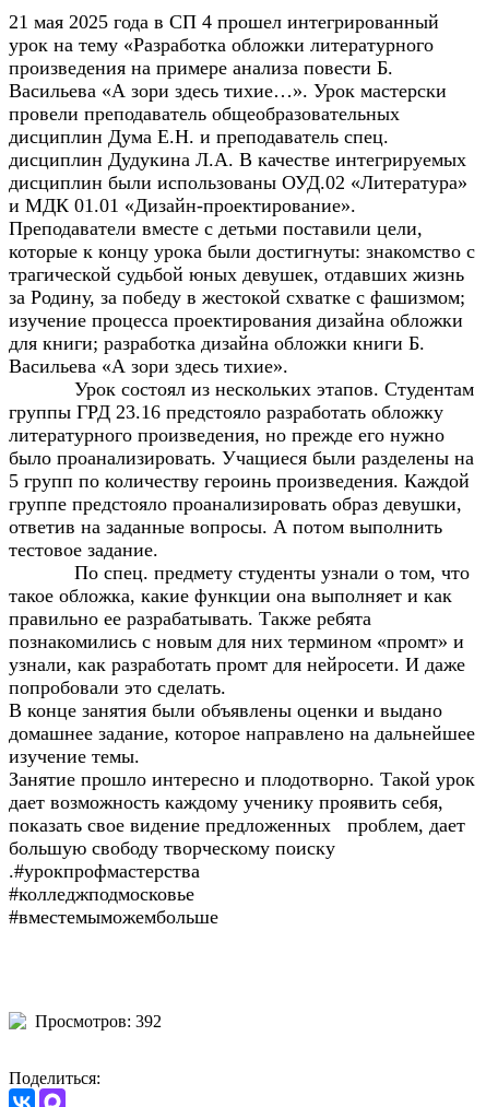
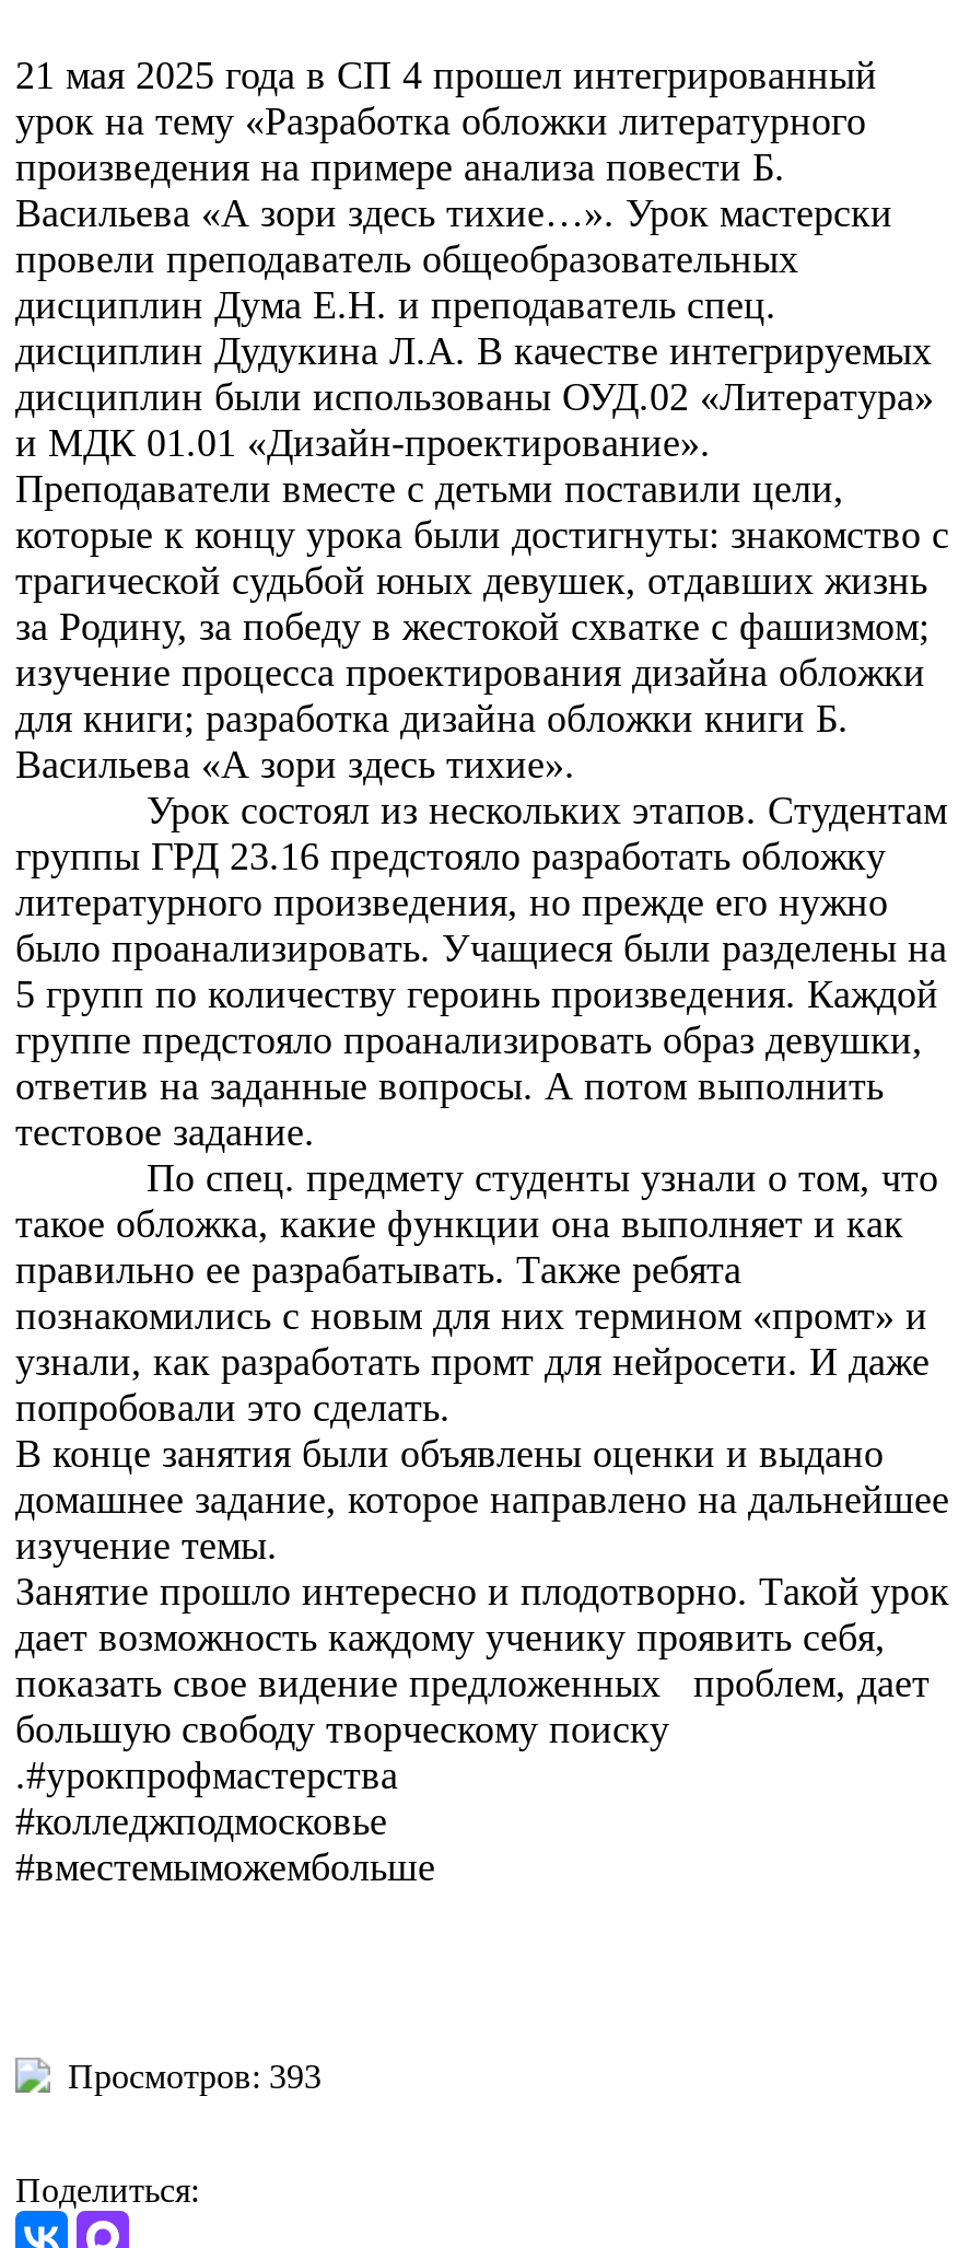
[35,1012,162,1031] Просмотров: 392 -> [68,2059,322,2096] Просмотров: 393

